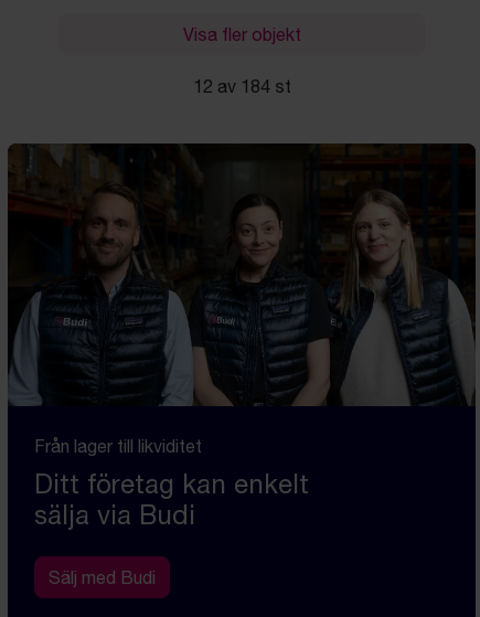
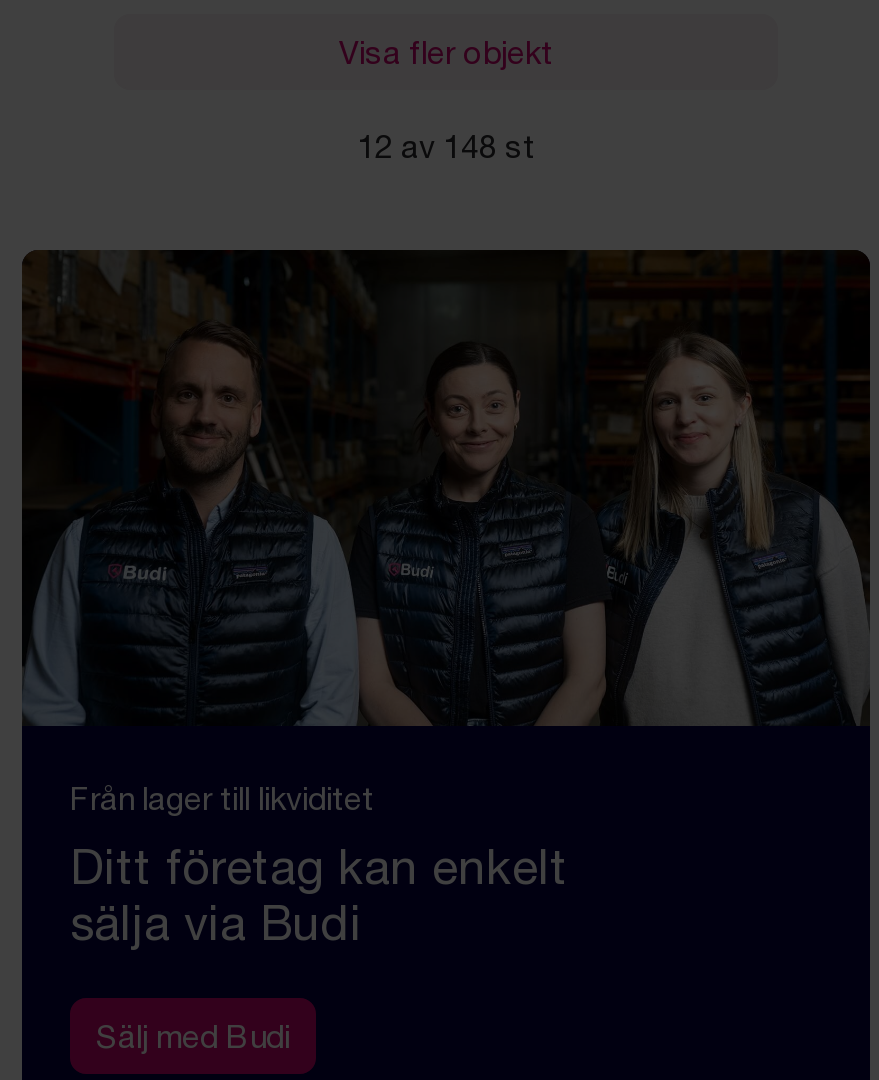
[193,76,291,96] 12 av 184 st -> [357,127,535,163] 12 av 148 st

